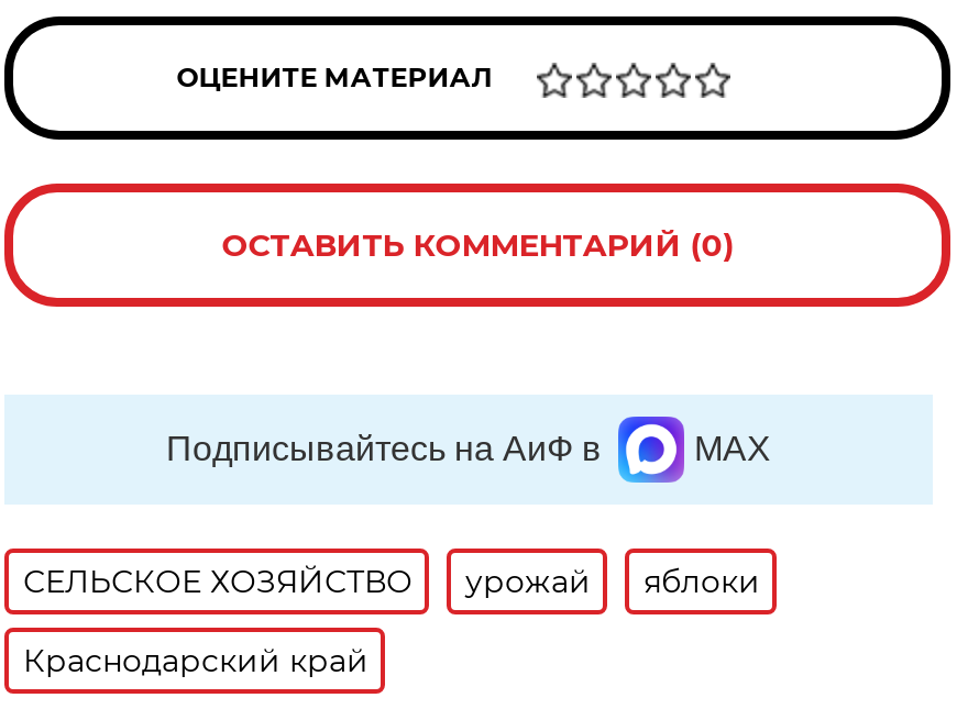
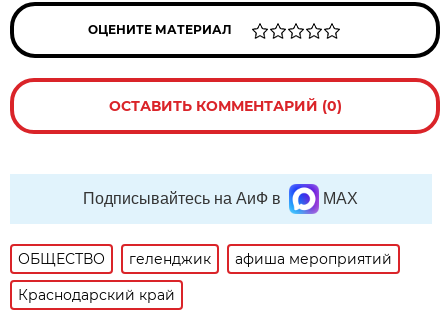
[23,562,760,601] СЕЛЬСКОЕ ХОЗЯЙСТВО | урожай | яблоки -> [18,250,392,268] ОБЩЕСТВО | геленджик | афиша мероприятий

